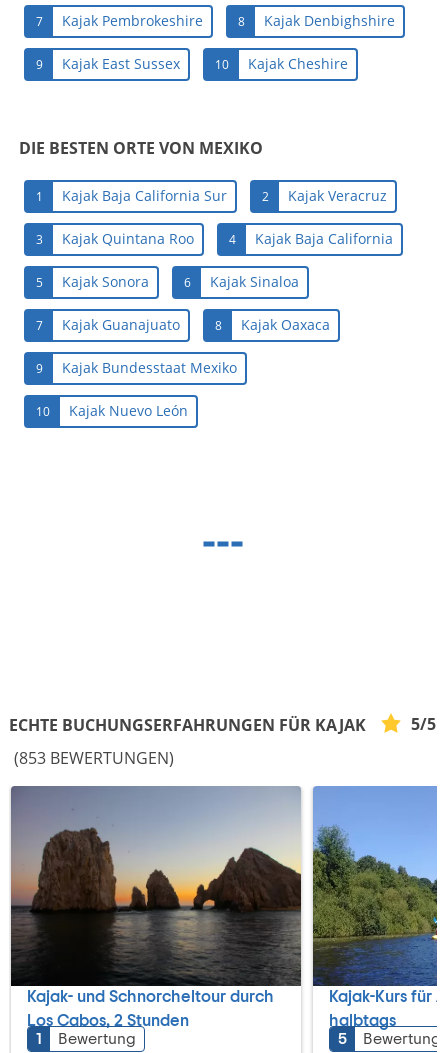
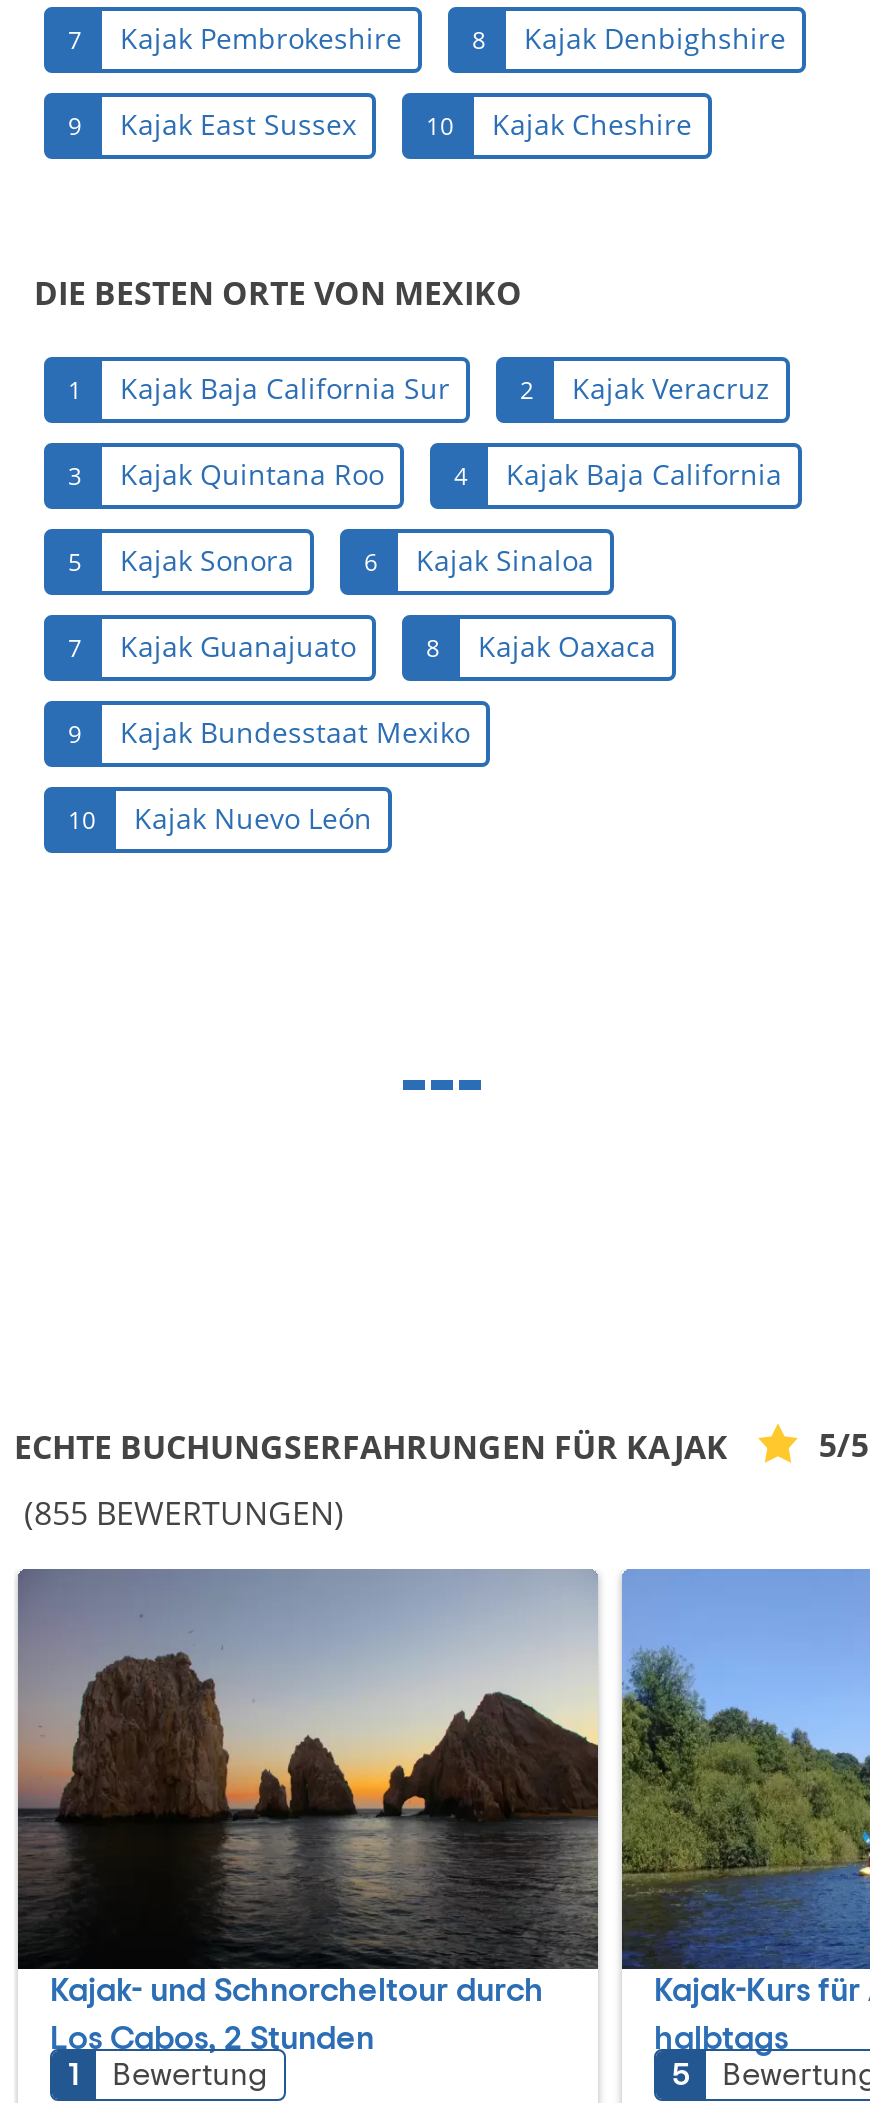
[14,747,174,769] (853 BEWERTUNGEN) -> [24,1491,344,1535] (855 BEWERTUNGEN)

